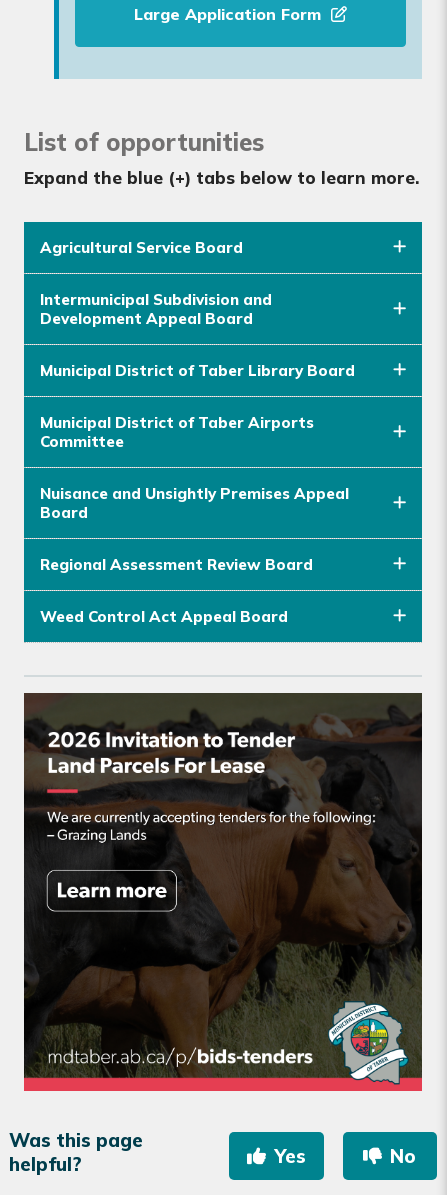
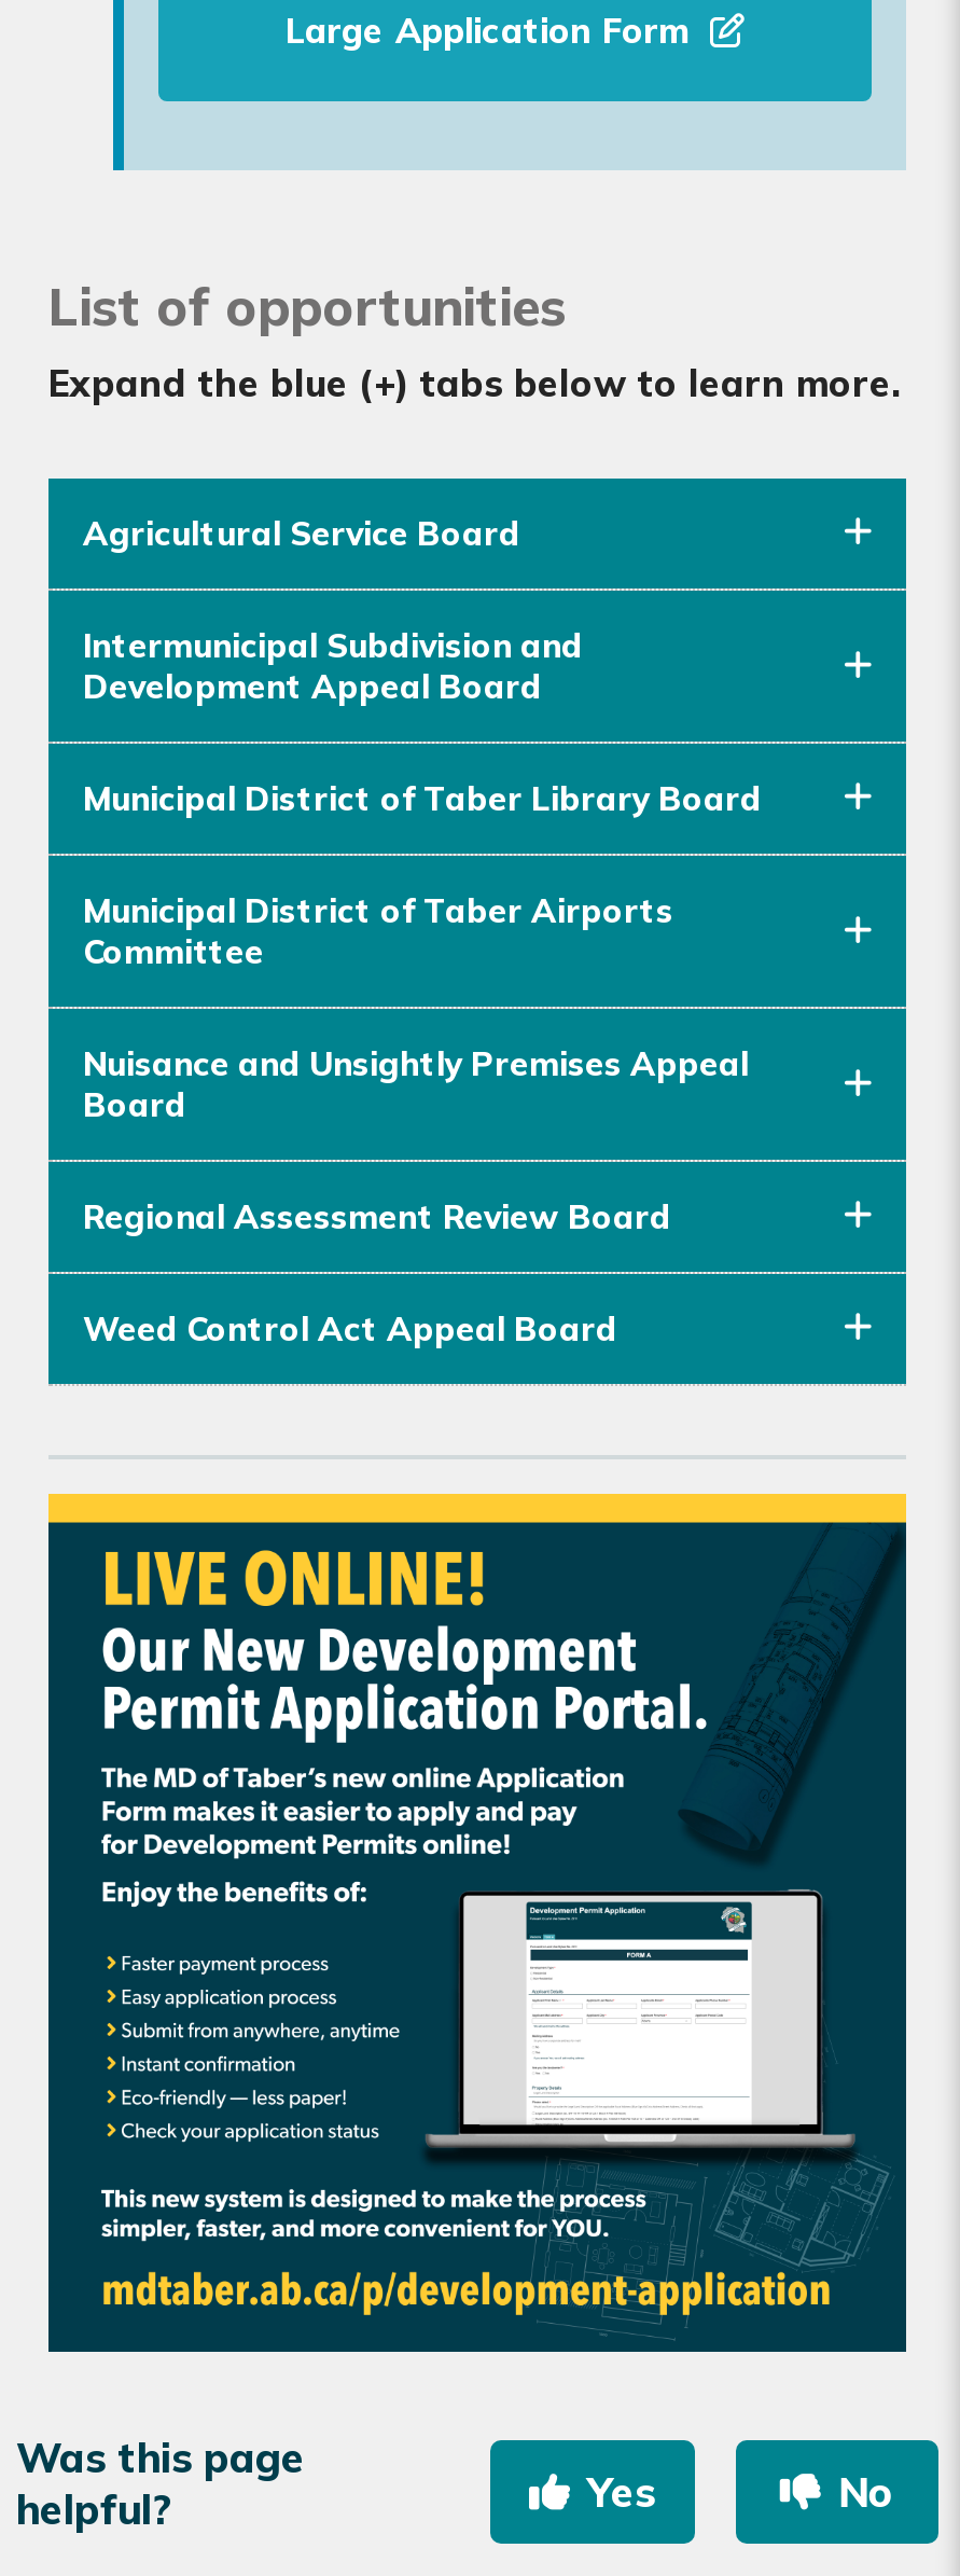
[23,692,423,1092] [image] -> [46,1492,908,2354] [image]

